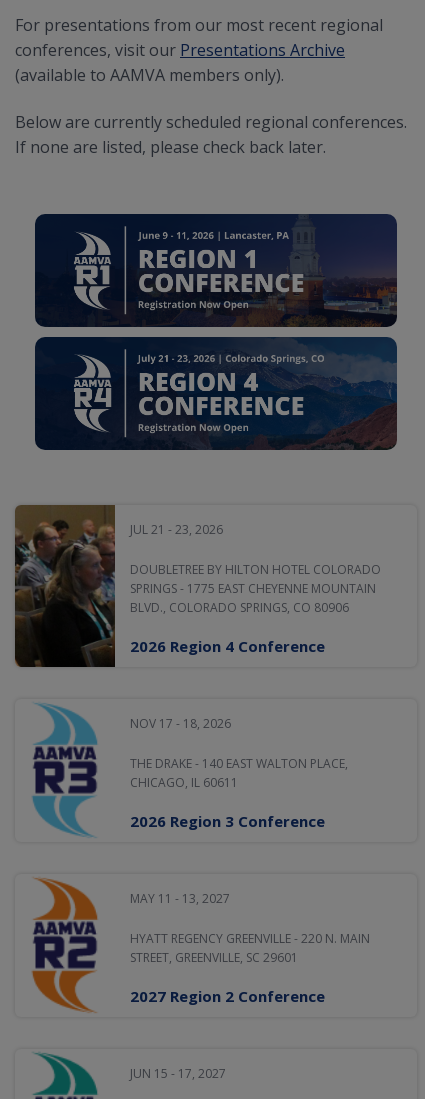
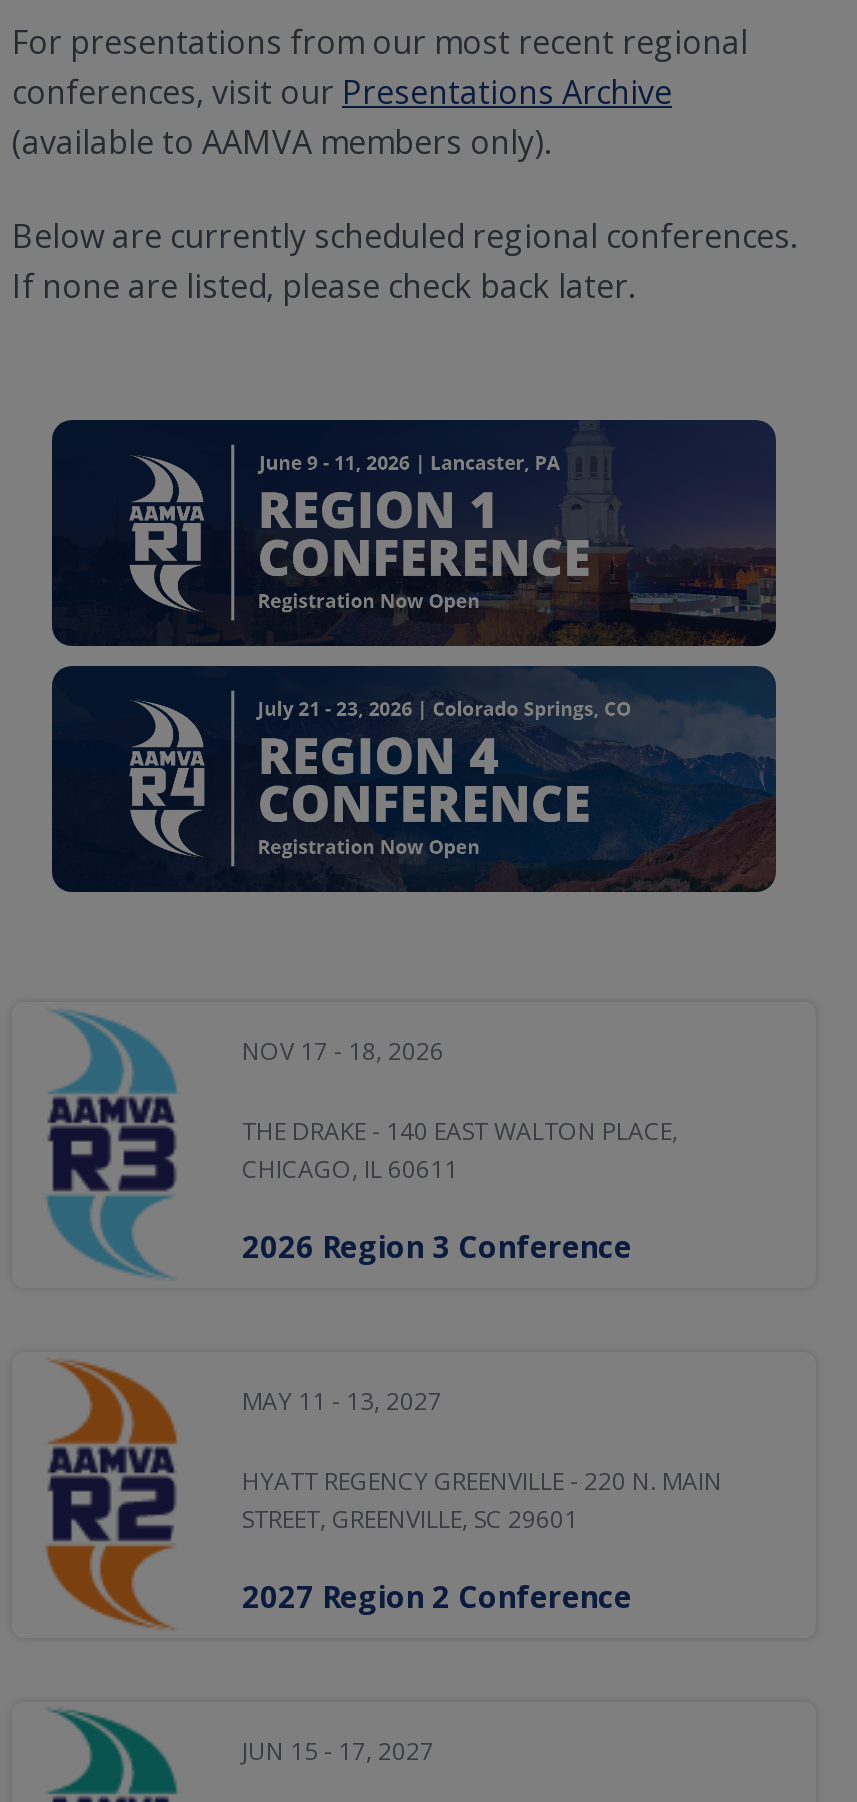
[14,504,381,668] [image] | JUL 21 - 23, 2026 | DOUBLETREE BY HILTON HOTEL COLORADO | SPRINGS - 1775 EAST CHEYENNE MOUNTAIN | BLVD., COLORADO SPRINGS, CO 80906 | 2026 Region 4 Conference -> none

